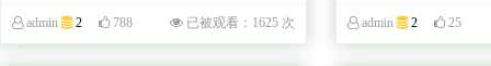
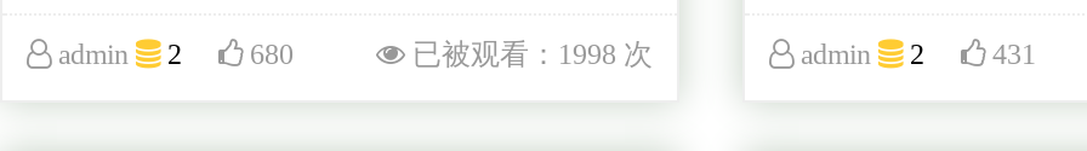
[110,16,295,29] 788 | 已被观看：1625 次 -> [243,40,653,69] 680 | 已被观看：1998 次
[445,16,461,29] 25 -> [985,40,1036,69] 431

